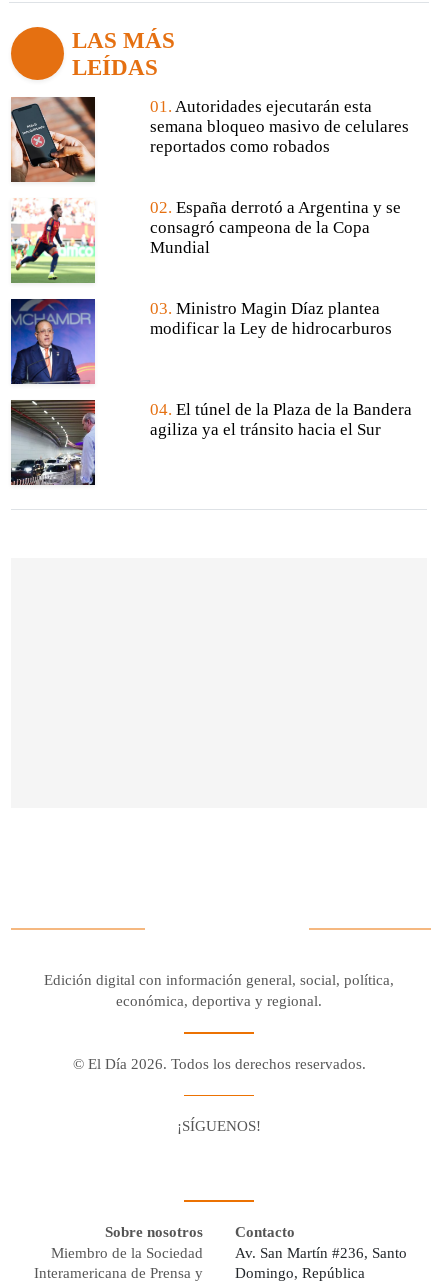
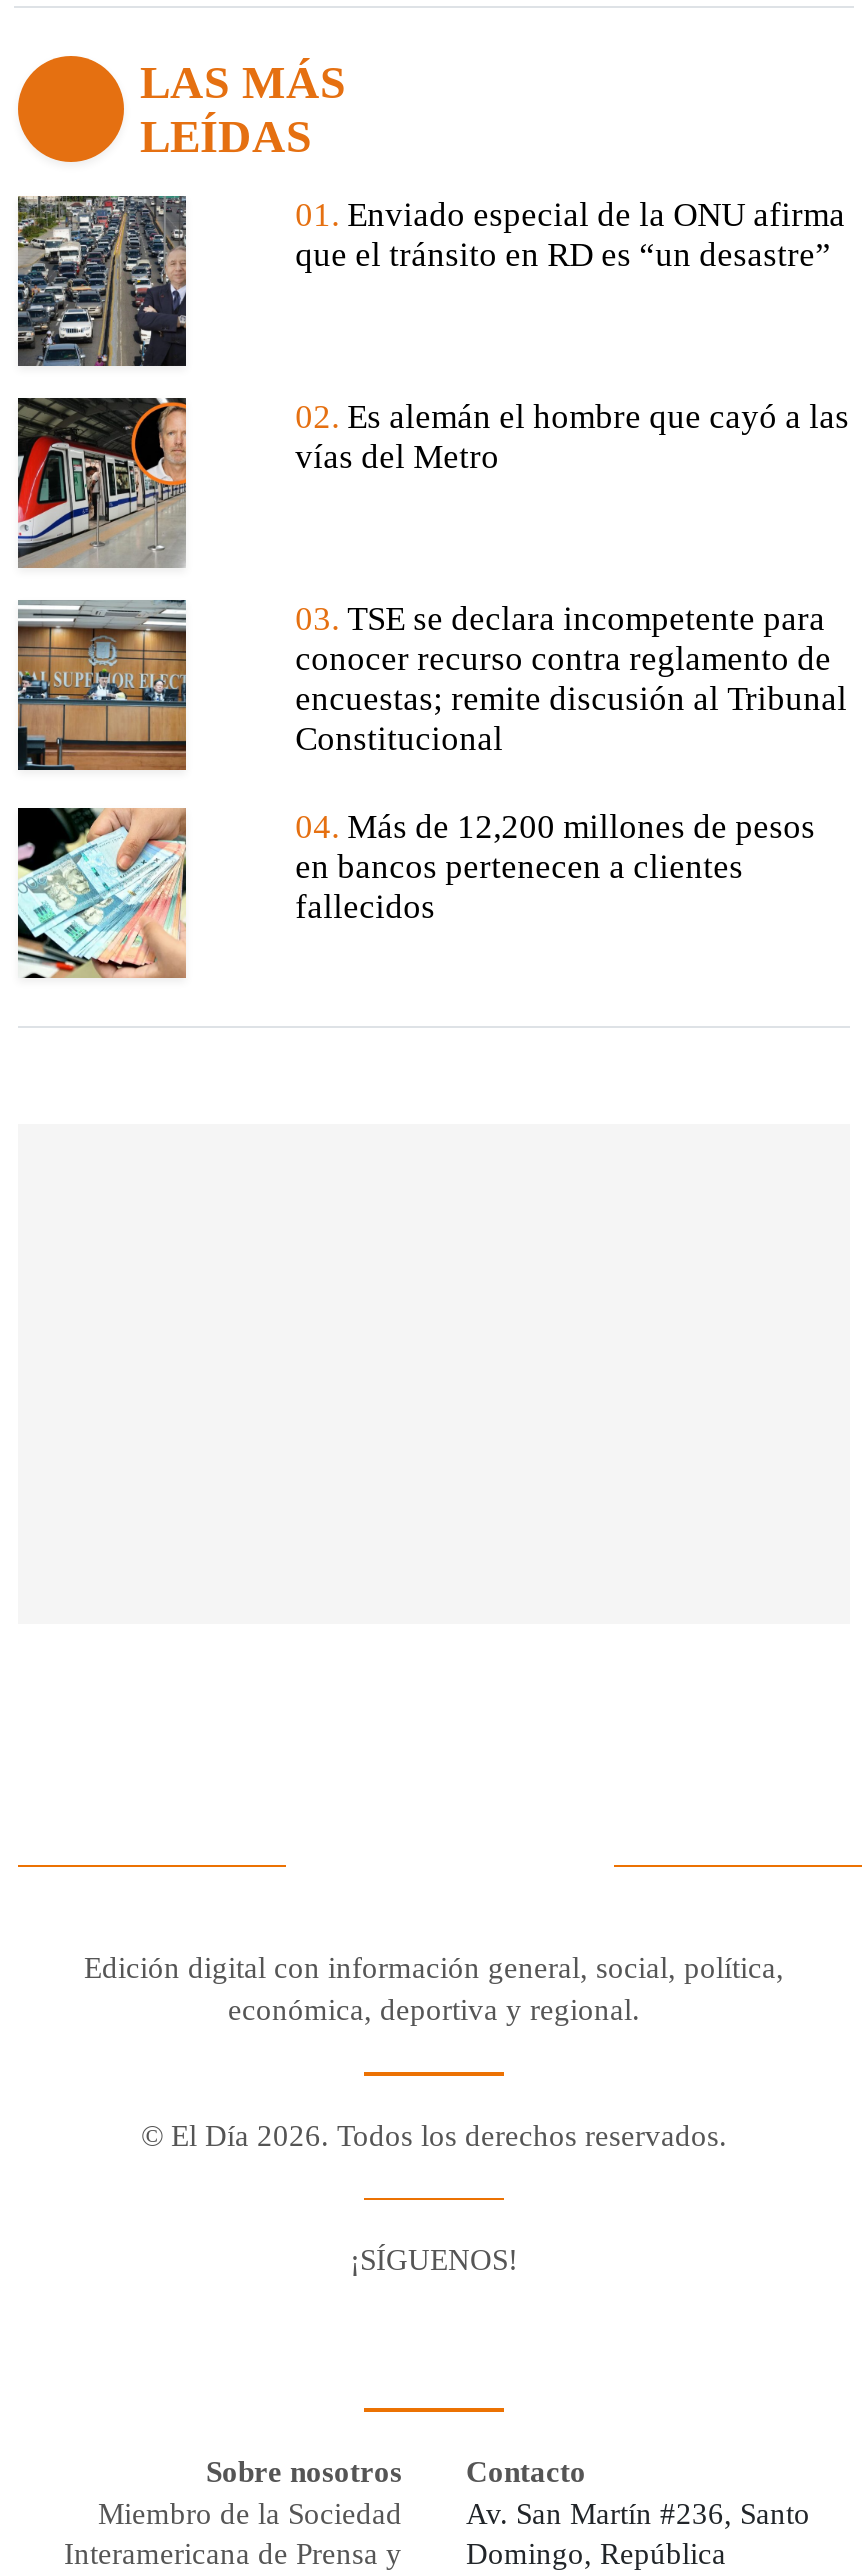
[10,96,96,183] [image] -> [16,194,188,368] [image]
[150,97,409,156] 01. Autoridades ejecutarán esta | semana bloqueo masivo de celulares | reportados como robados -> [295,196,845,274] 01. Enviado especial de la ONU afirma | que el tránsito en RD es “un desastre”
[10,198,96,283] [image] -> [16,396,188,568] [image]
[150,198,401,257] 02. España derrotó a Argentina y se | consagró campeona de la Copa | Mundial -> [295,398,849,476] 02. Es alemán el hombre que cayó a las | vías del Metro
[10,299,96,385] [image] -> [16,598,188,772] [image]
[150,299,392,338] 03. Ministro Magin Díaz plantea | modificar la Ley de hidrocarburos -> [295,600,847,758] 03. TSE se declara incompetente para | conocer recurso contra reglamento de | encuestas; remite discusión al Tribunal | Constitucional
[10,399,96,486] [image] -> [18,806,188,980] [image]
[150,400,412,439] 04. El túnel de la Plaza de la Bandera | agiliza ya el tránsito hacia el Sur -> [295,808,815,926] 04. Más de 12,200 millones de pesos | en bancos pertenecen a clientes | fallecidos

